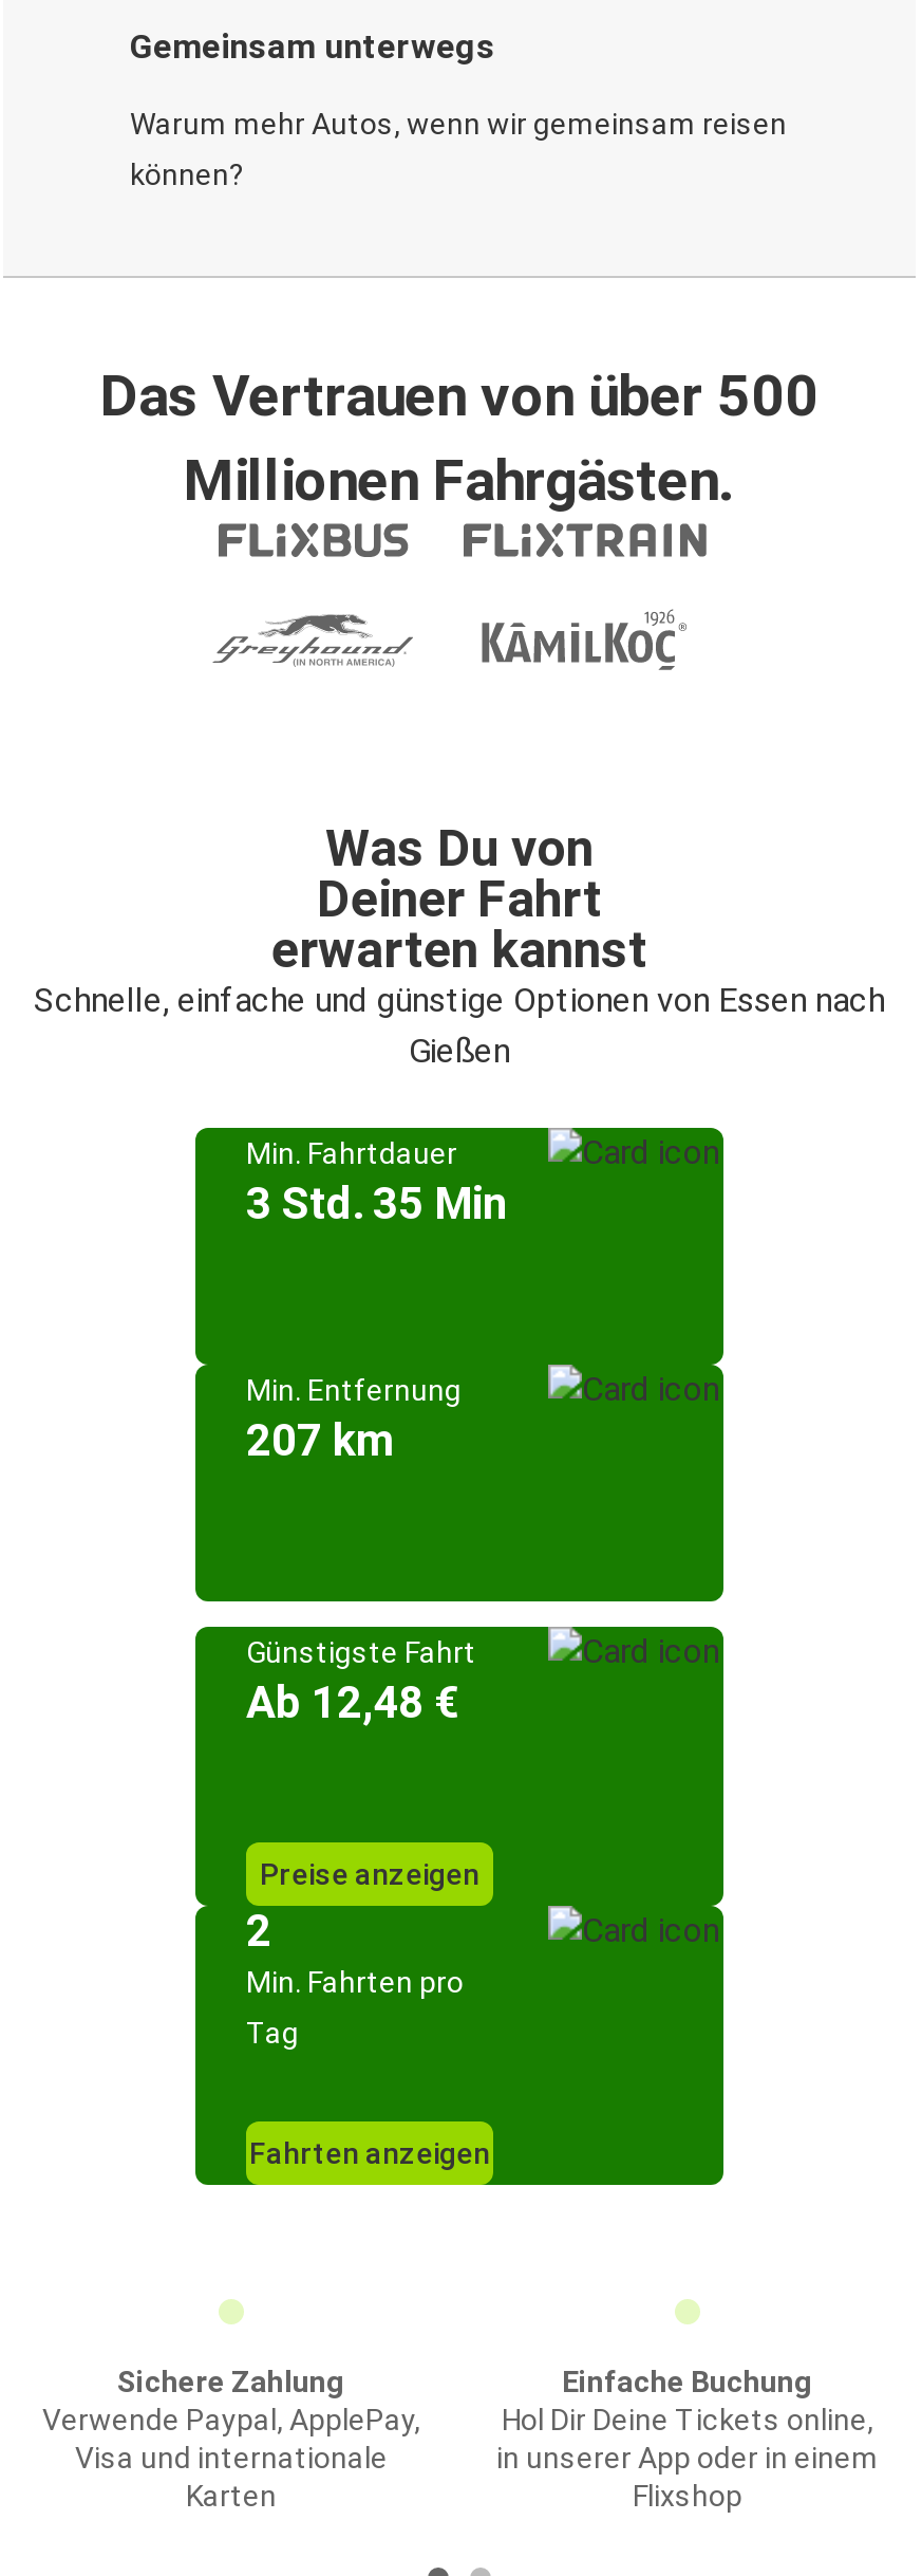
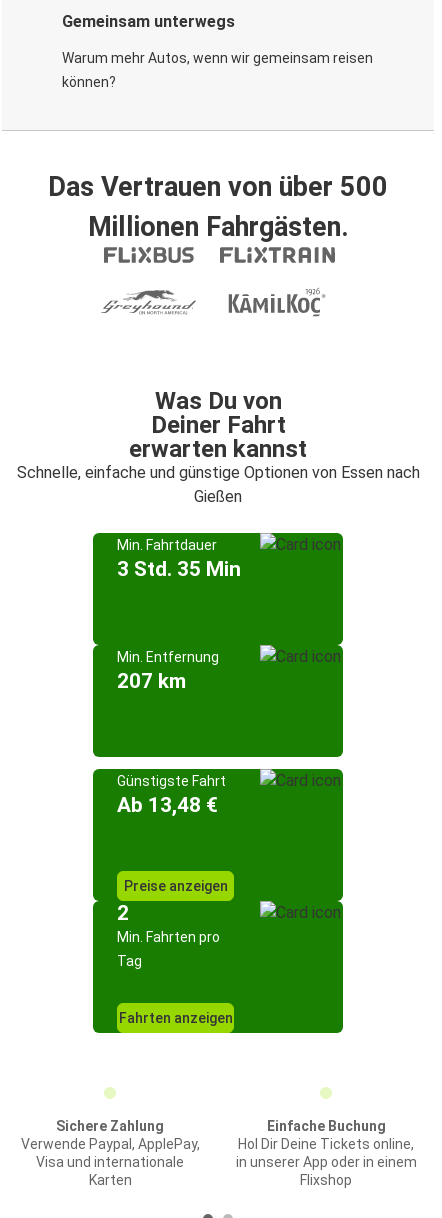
[246,1678,459,1728] Ab 12,48 € -> [117,793,218,817] Ab 13,48 €

